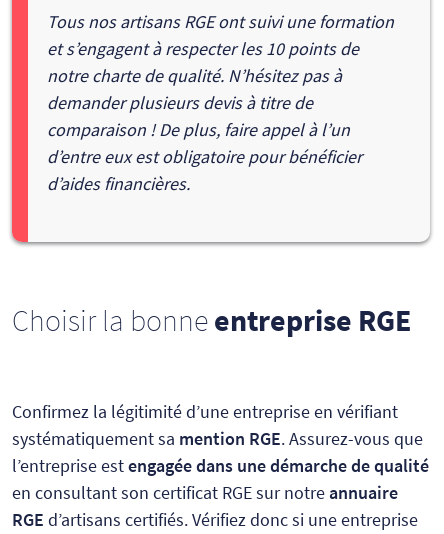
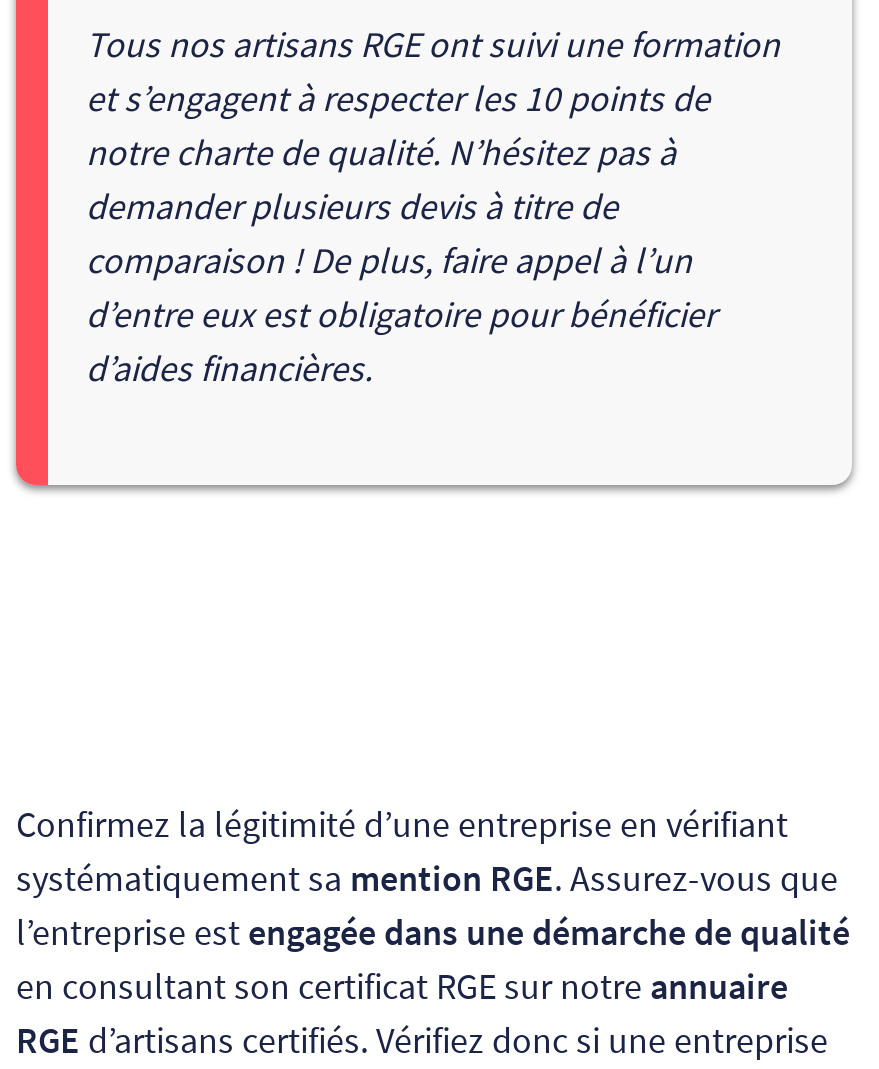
[12,301,411,339] Choisir la bonne entreprise RGE -> none

